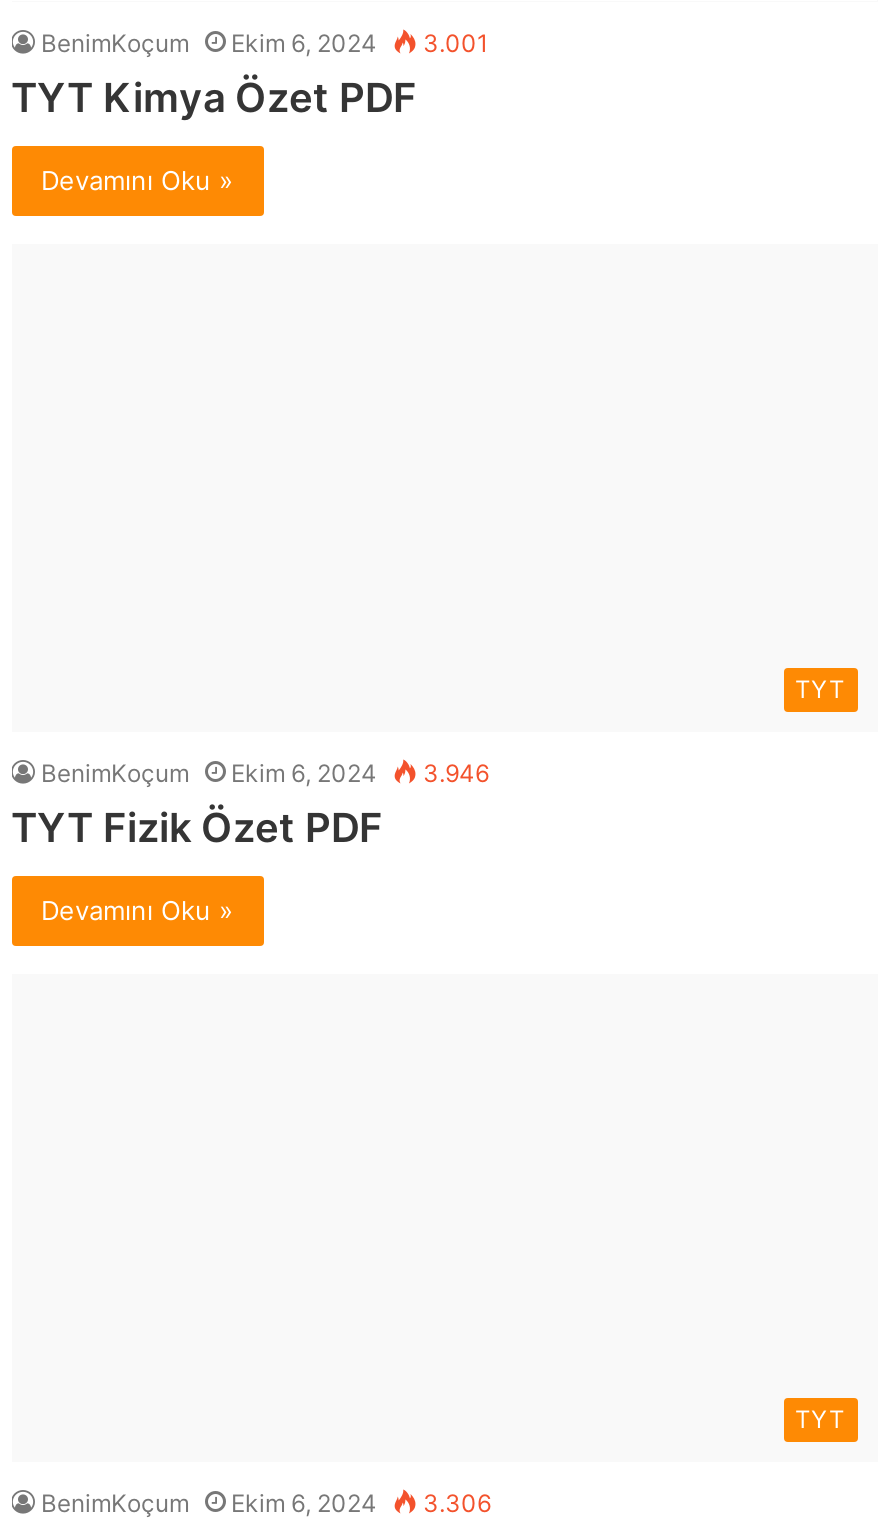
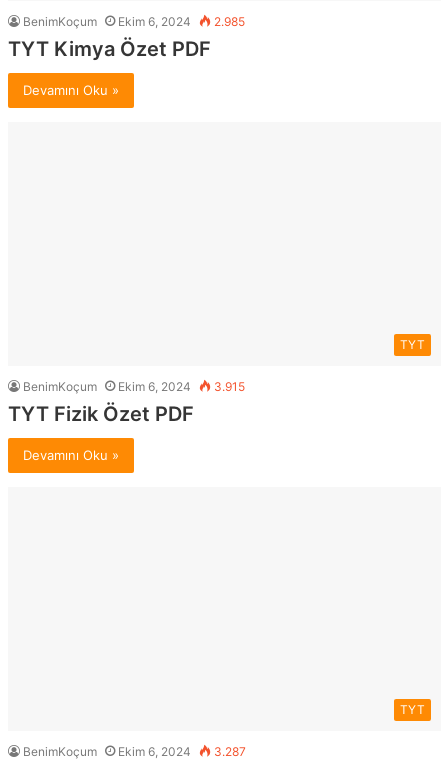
[41,27,489,57] BenimKoçum Ekim 6, 2024 3.001 -> [22,14,244,29] BenimKoçum Ekim 6, 2024 2.985
[41,758,489,788] BenimKoçum Ekim 6, 2024 3.946 -> [22,379,244,394] BenimKoçum Ekim 6, 2024 3.915
[41,1488,491,1518] BenimKoçum Ekim 6, 2024 3.306 -> [22,744,245,759] BenimKoçum Ekim 6, 2024 3.287

